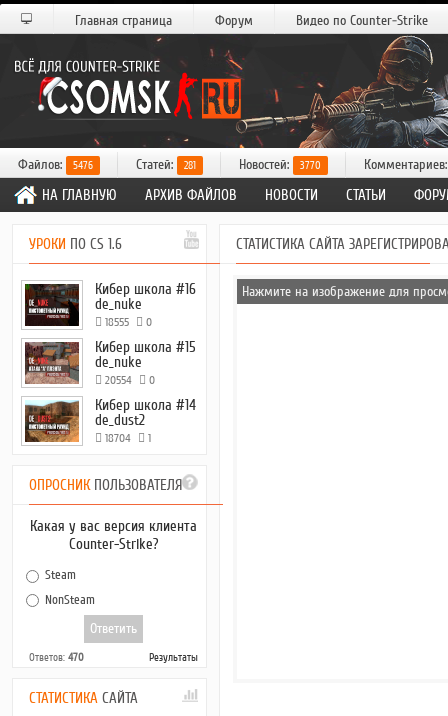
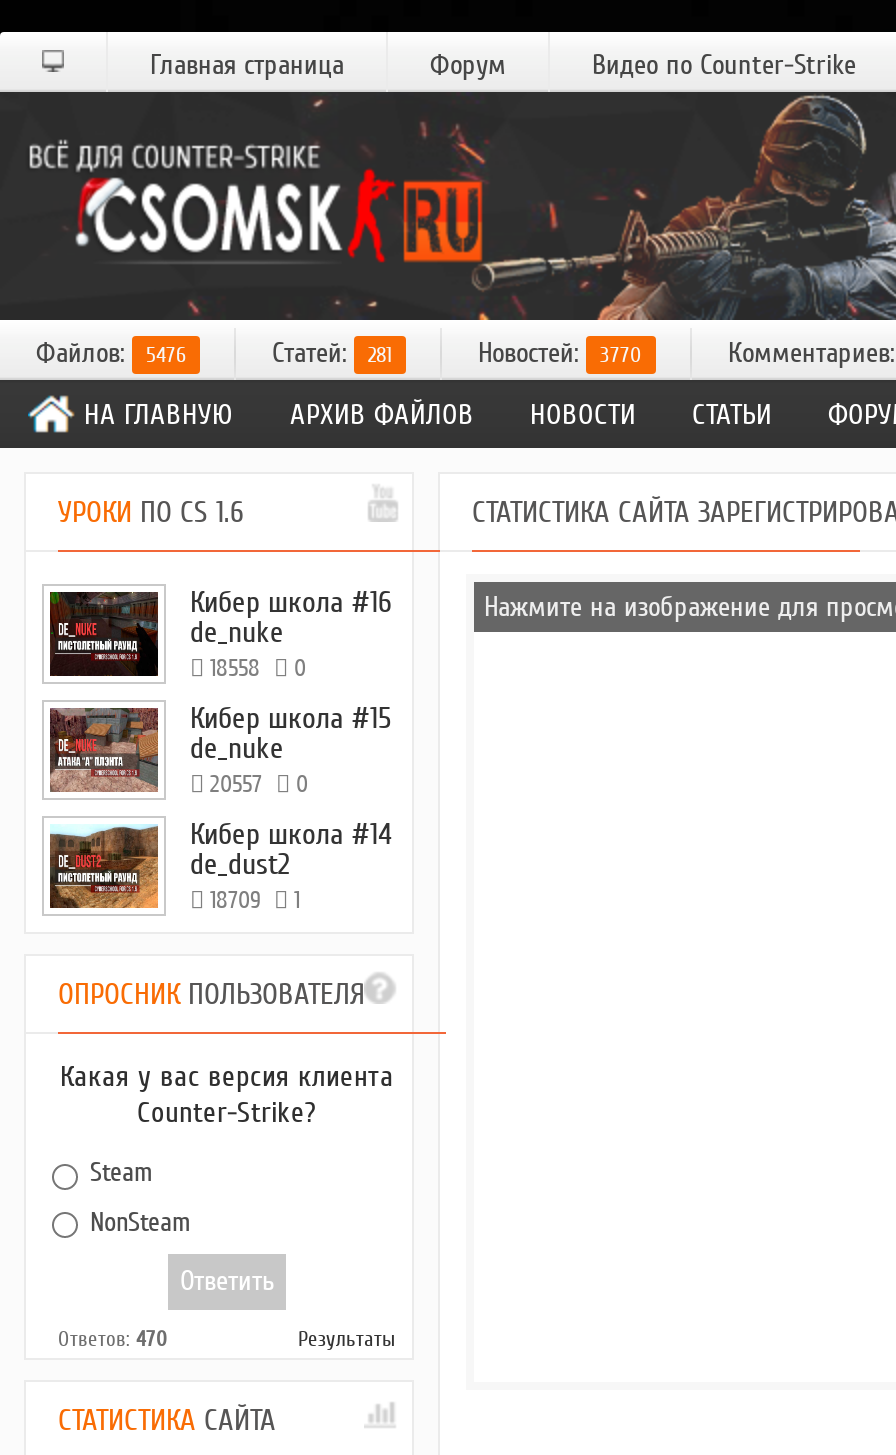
[102,315,132,330] 18555 -> [204,654,266,684] 18558
[102,373,135,388] 20554 -> [204,770,268,800] 20557
[102,431,151,446] 18704 1 -> [204,886,300,916] 18709 1

